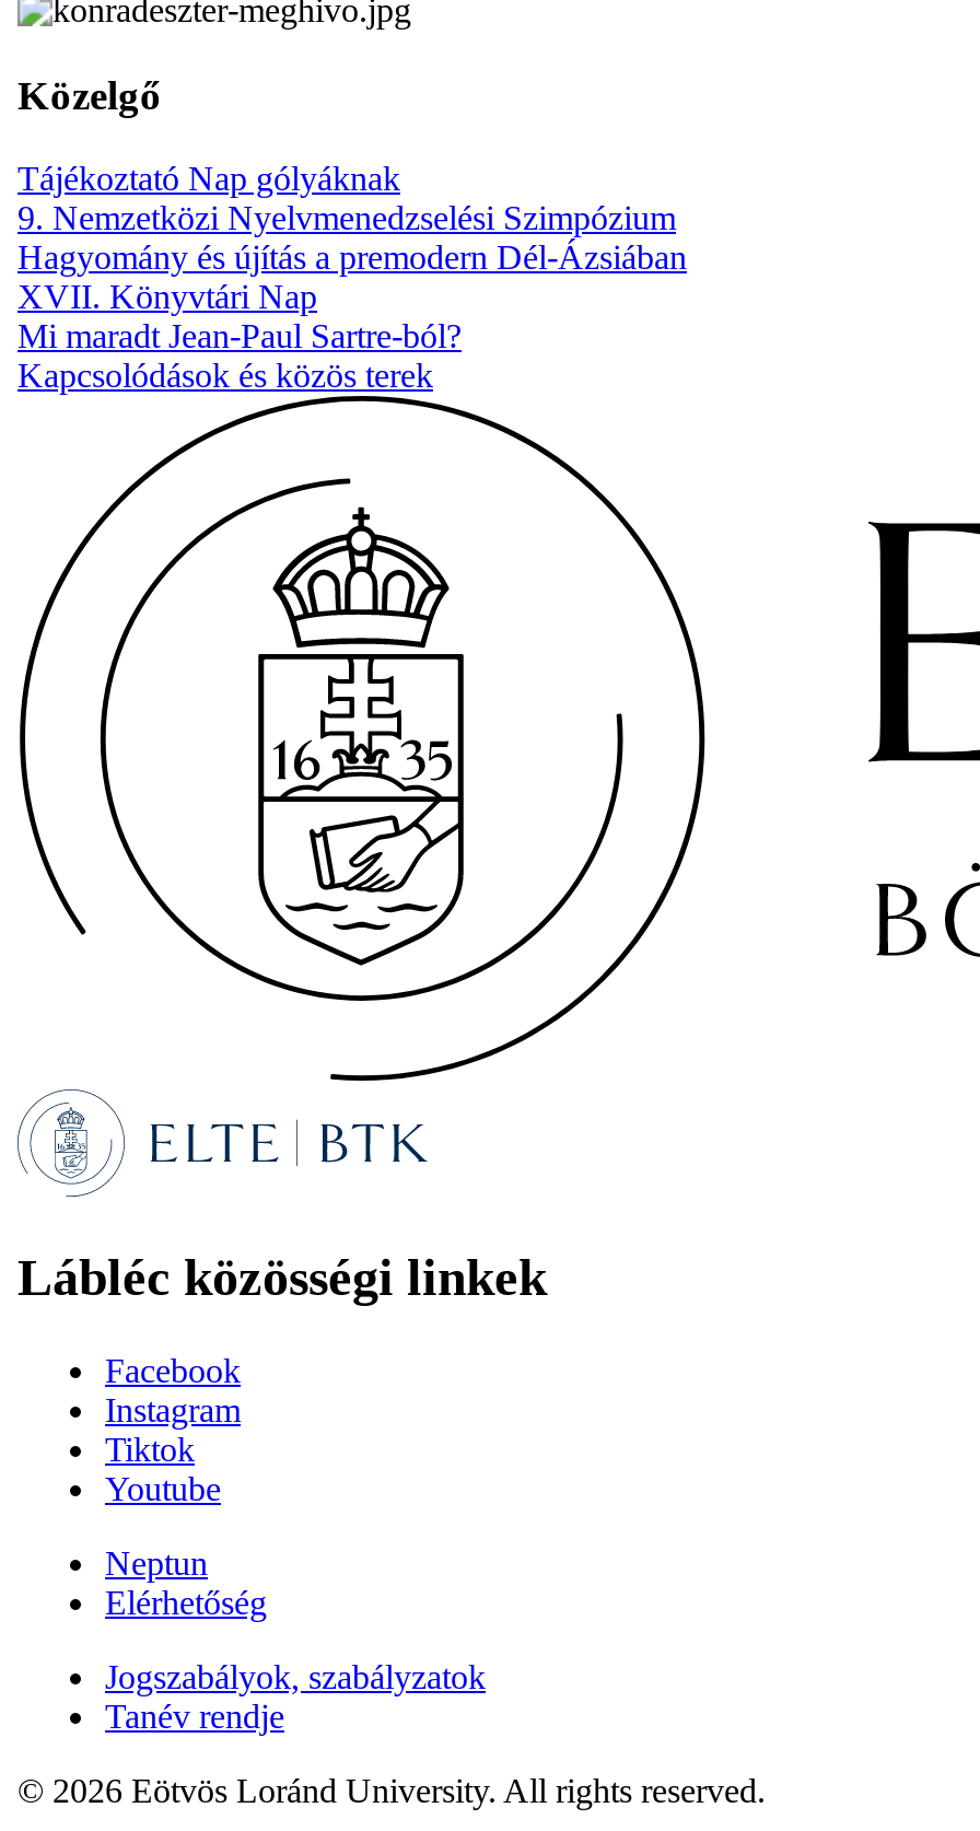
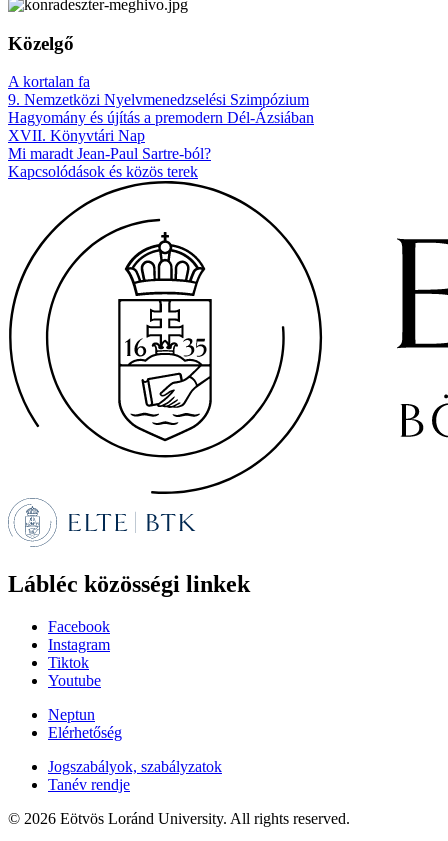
[17,161,400,198] Tájékoztató Nap gólyáknak -> [8,73,90,90] A kortalan fa

